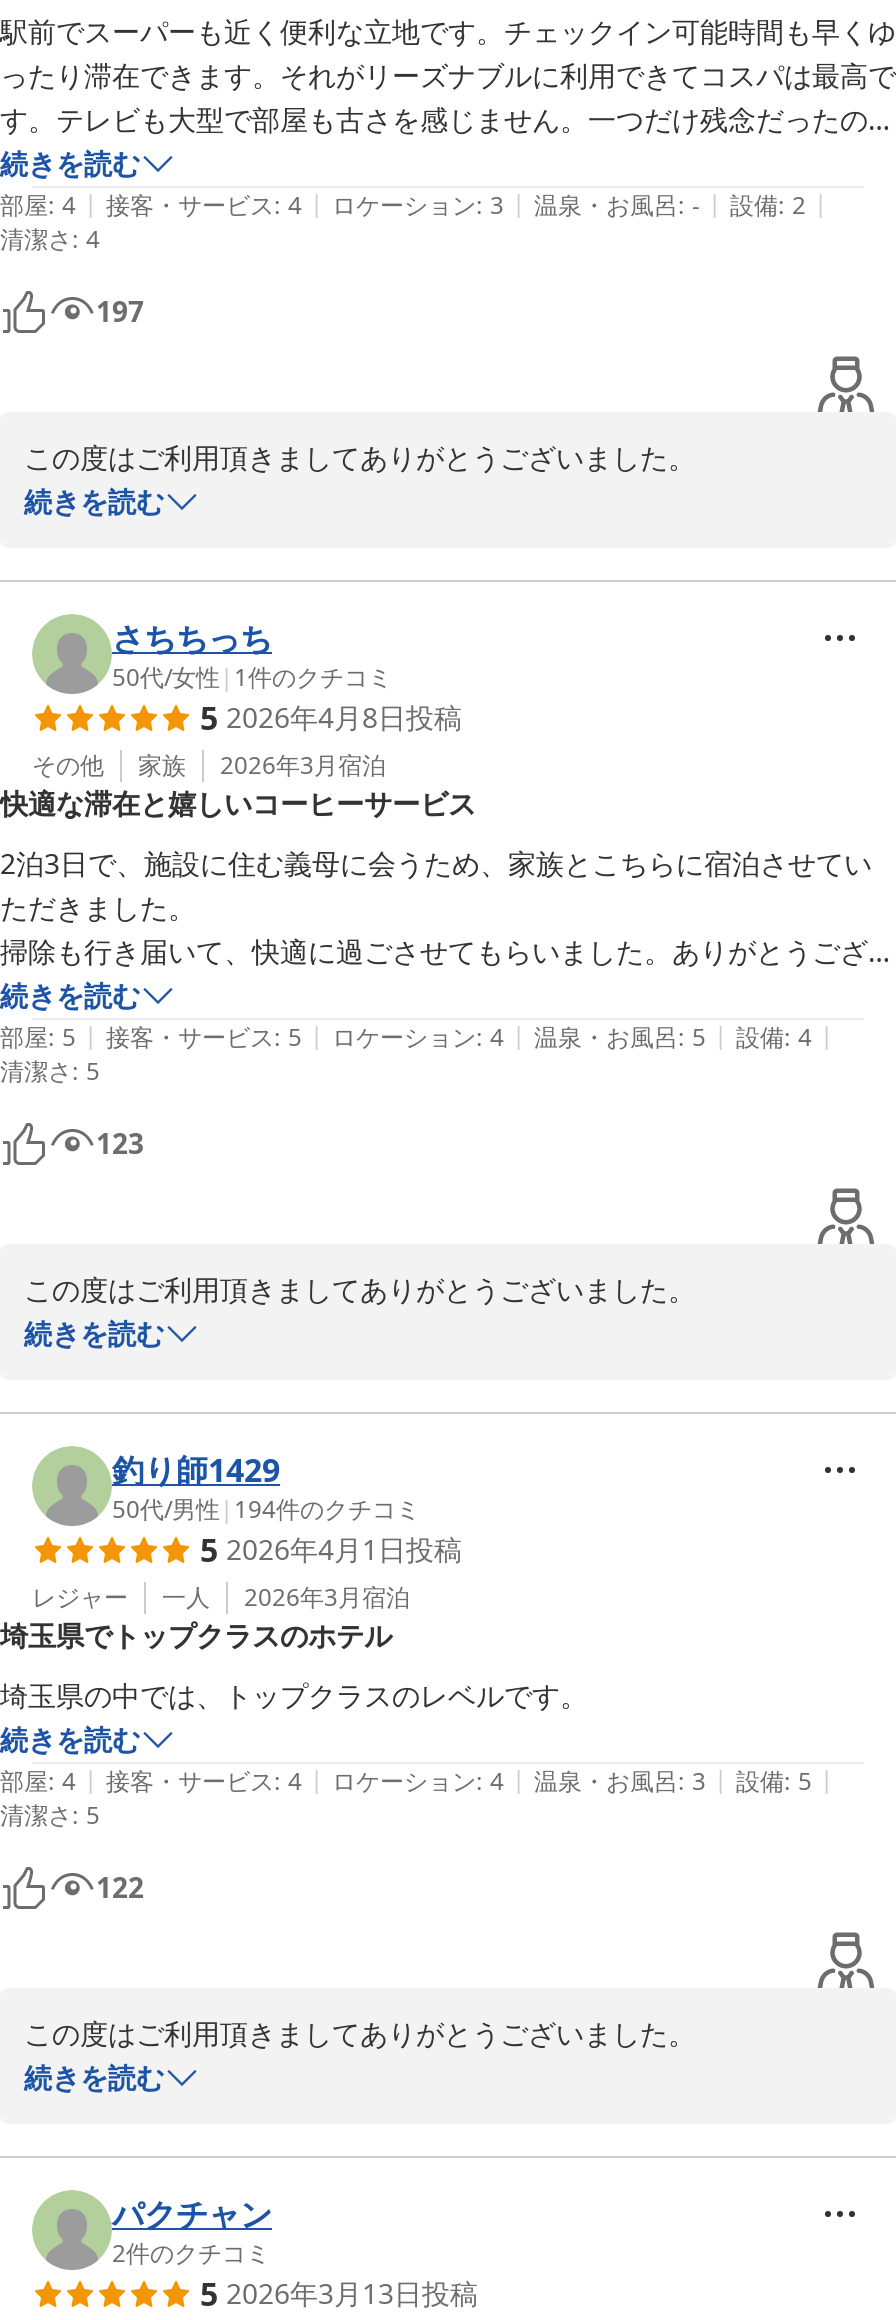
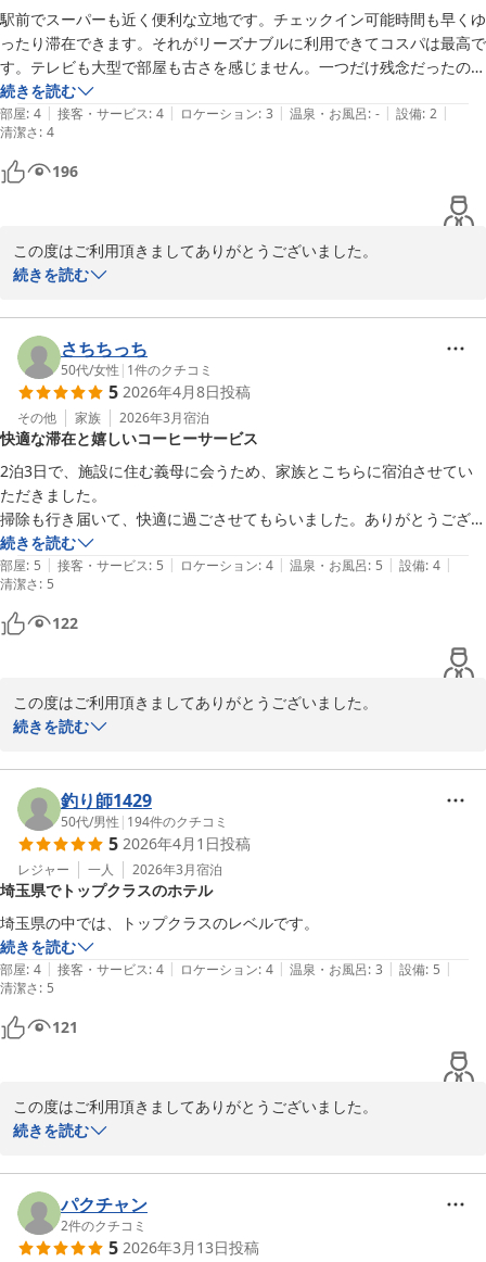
[96,292,144,330] 197 -> [52,161,78,181] 196
[96,1124,144,1162] 123 -> [52,613,78,633] 122
[96,1868,144,1906] 122 -> [52,1017,78,1037] 121

